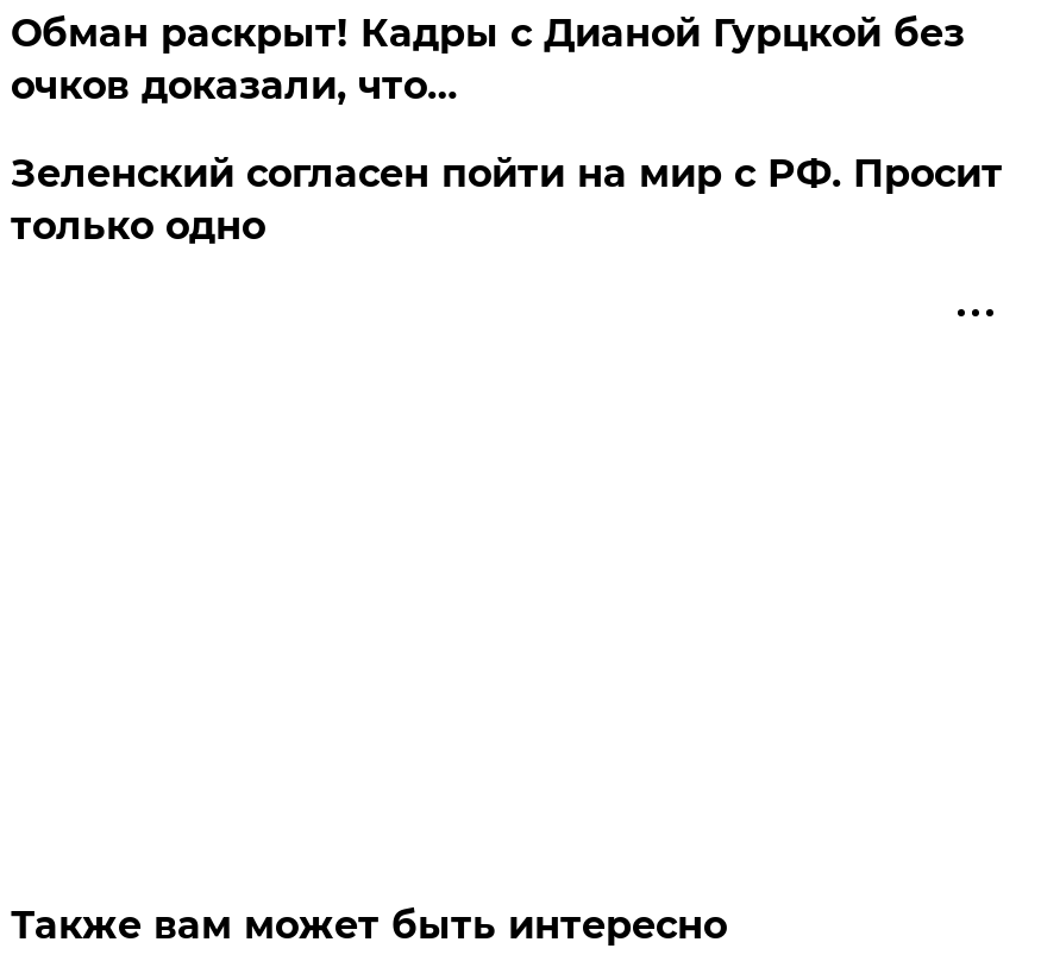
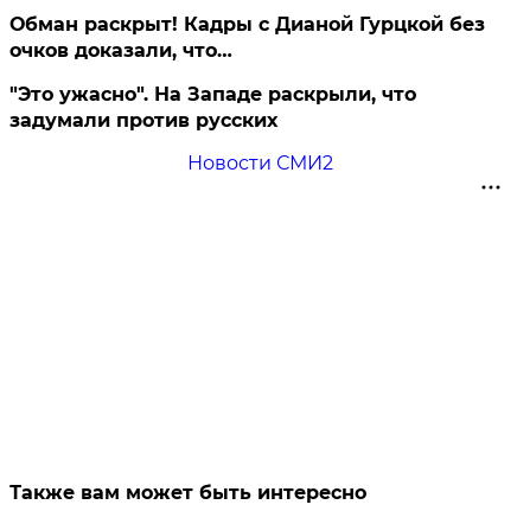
[10,151,1003,248] Зеленский согласен пойти на мир с РФ. Просит | только одно -> [10,83,417,174] "Это ужасно". На Западе раскрыли, что | задумали против русских | Новости СМИ2

